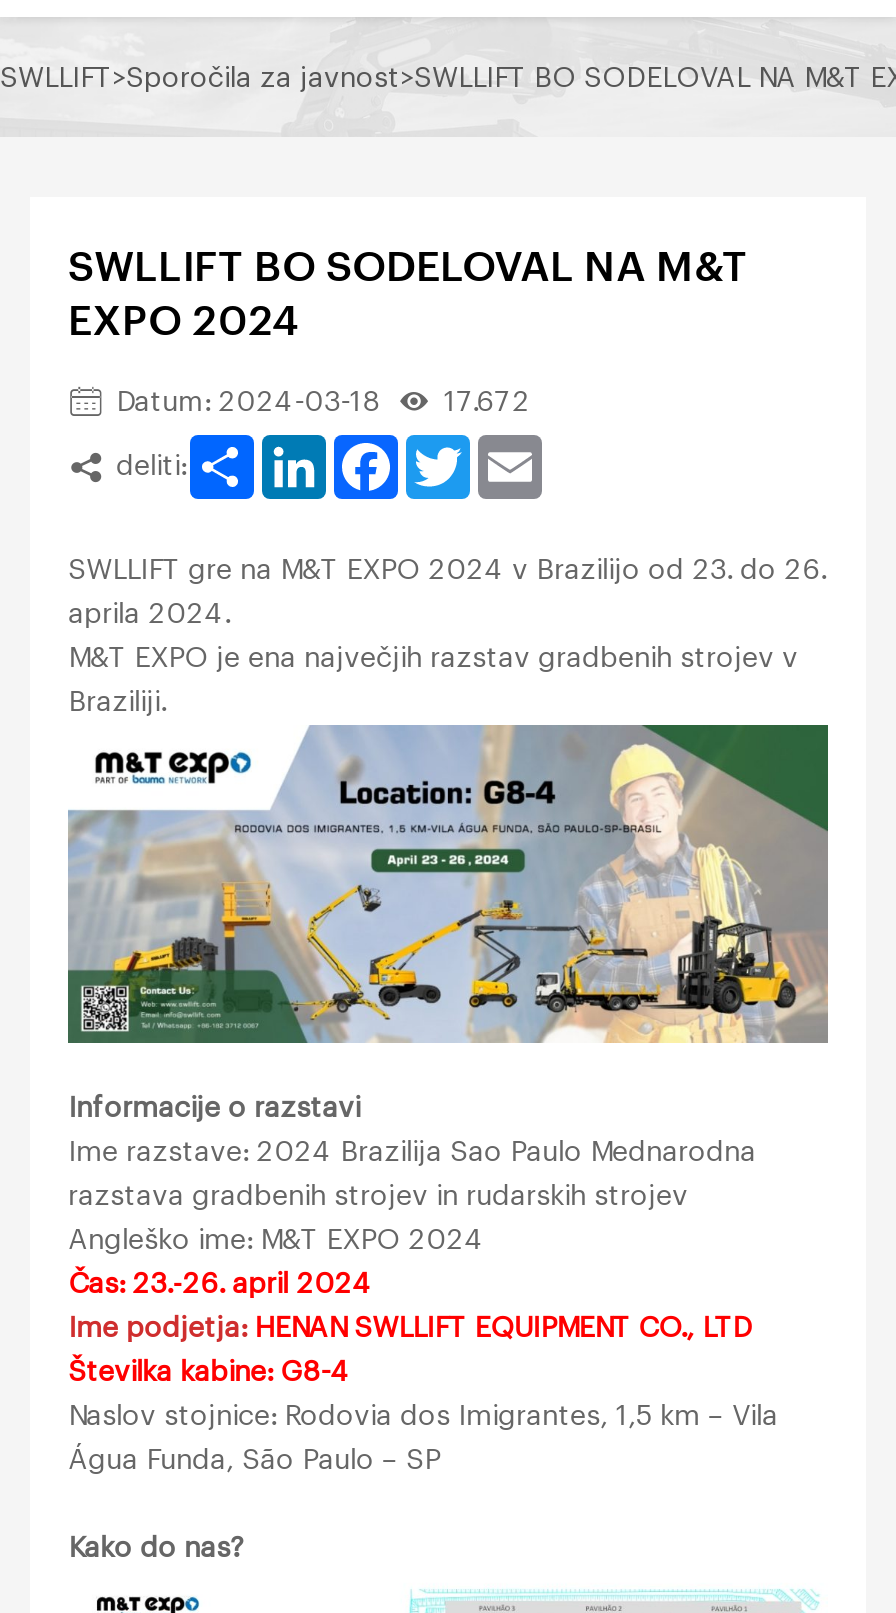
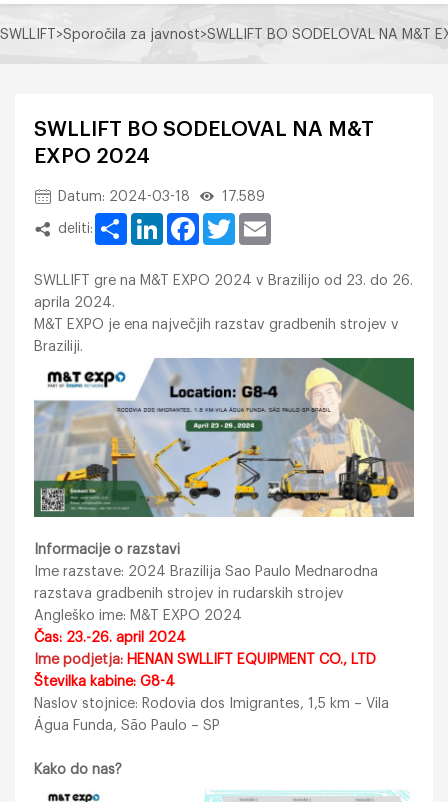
[444,388,530,416] 17.672 -> [222,190,265,204] 17.589

